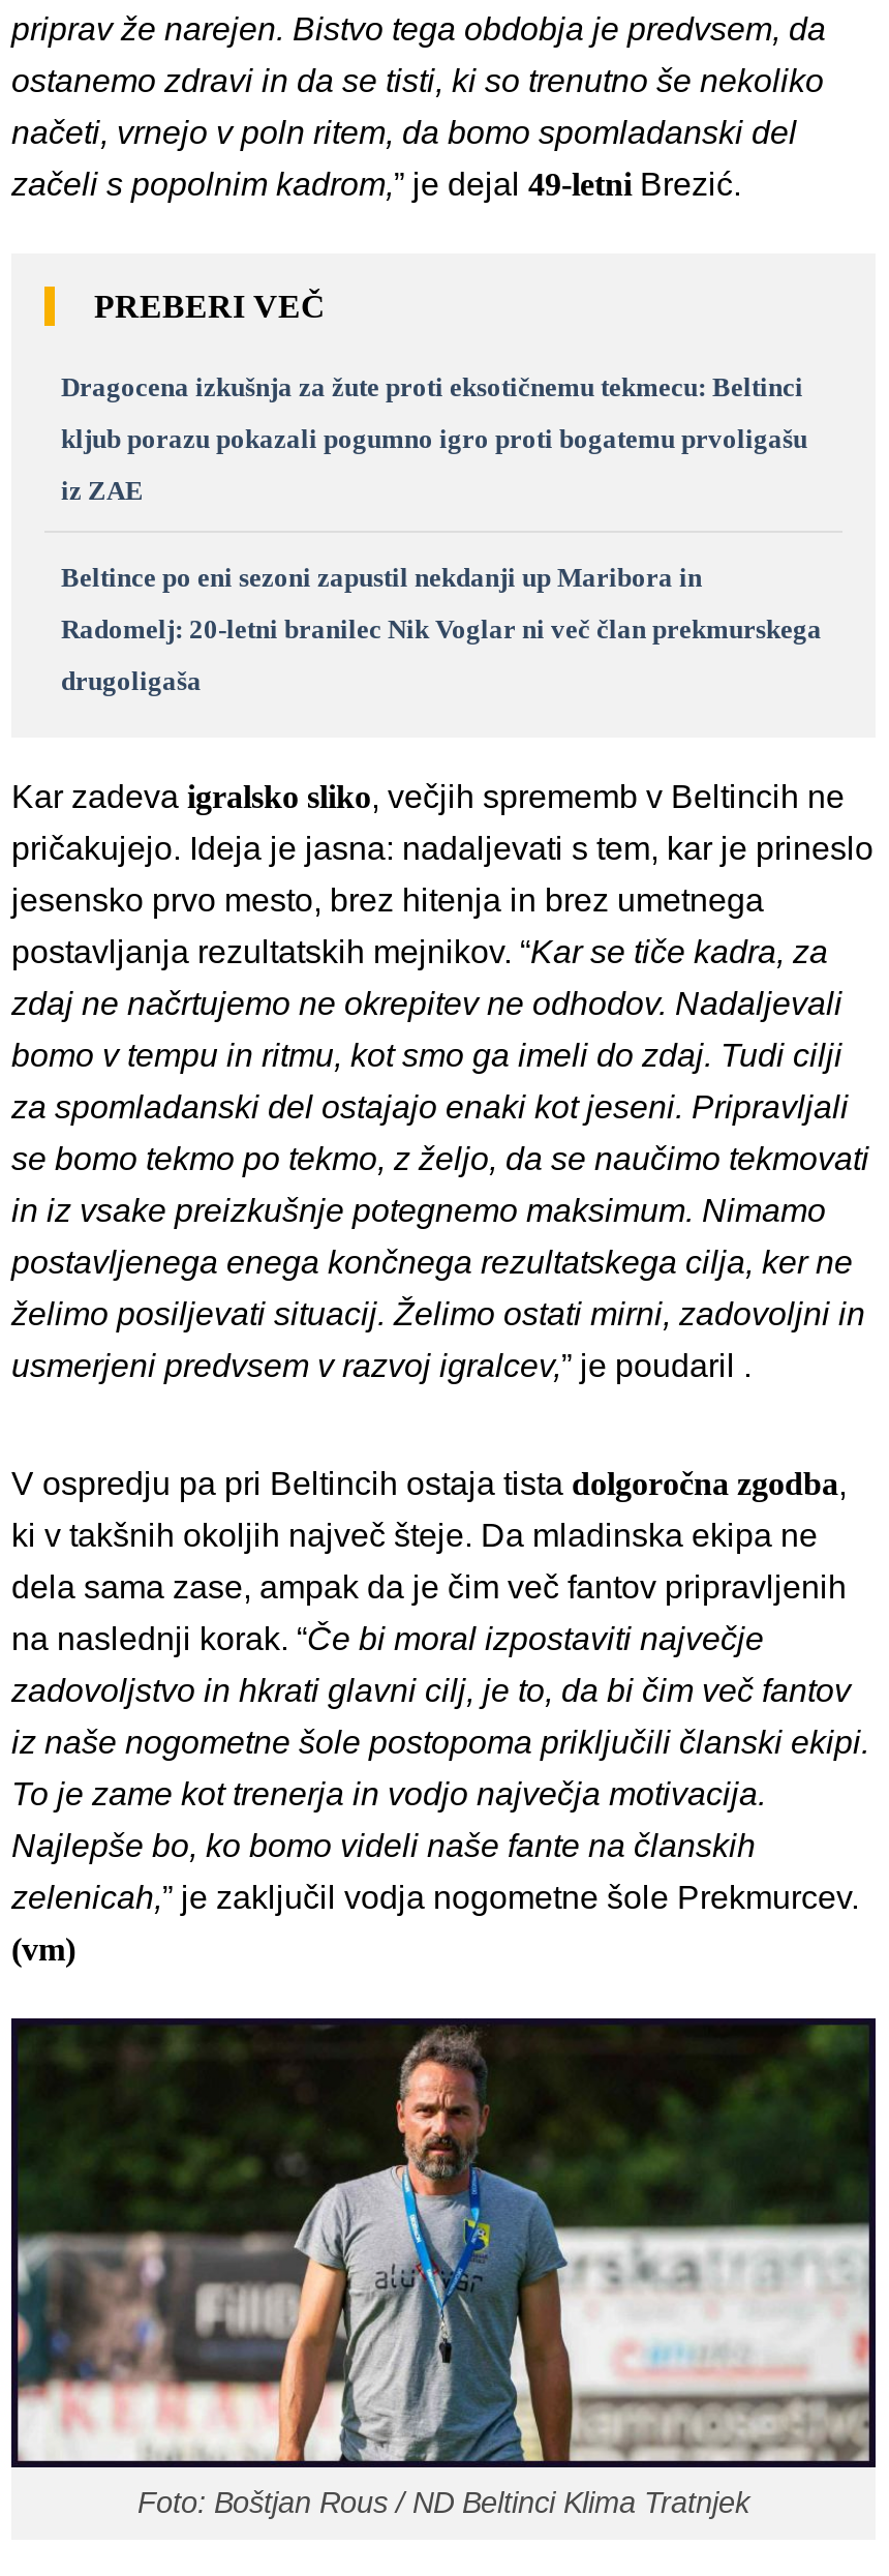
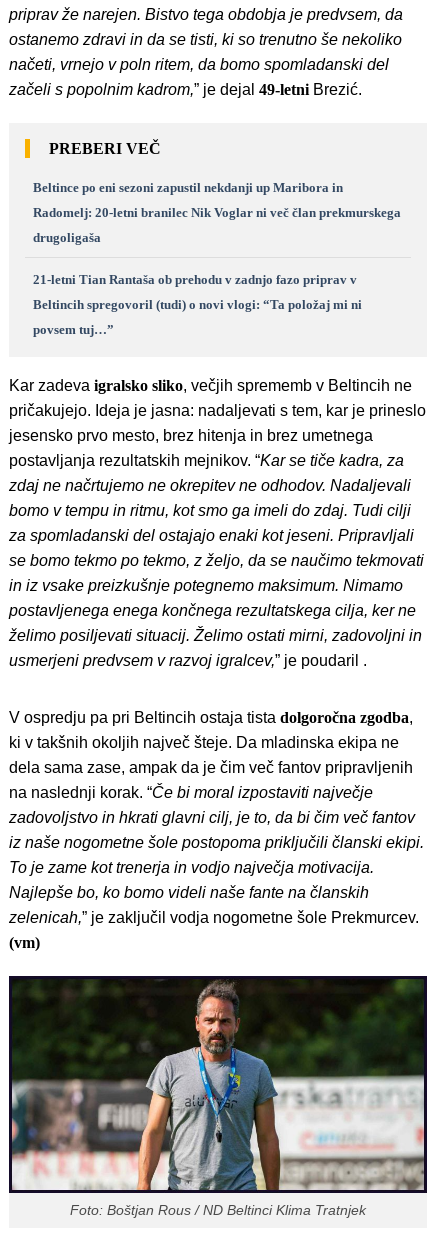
[61,374,807,506] Dragocena izkušnja za žute proti eksotičnemu tekmecu: Beltinci | kljub porazu pokazali pogumno igro proti bogatemu prvoligašu | iz ZAE -> none
moved [61,564,822,696] -> [33,181,401,245]: Beltince po eni sezoni zapustil nekdanji up Maribora in | Radomelj: 20-letni branilec Nik Voglar ni več član prekmurskega | drugoligaša
none -> [33,273,362,337] 21-letni Tian Rantaša ob prehodu v zadnjo fazo priprav v | Beltincih spregovoril (tudi) o novi vlogi: “Ta položaj mi ni | povsem tuj…”

